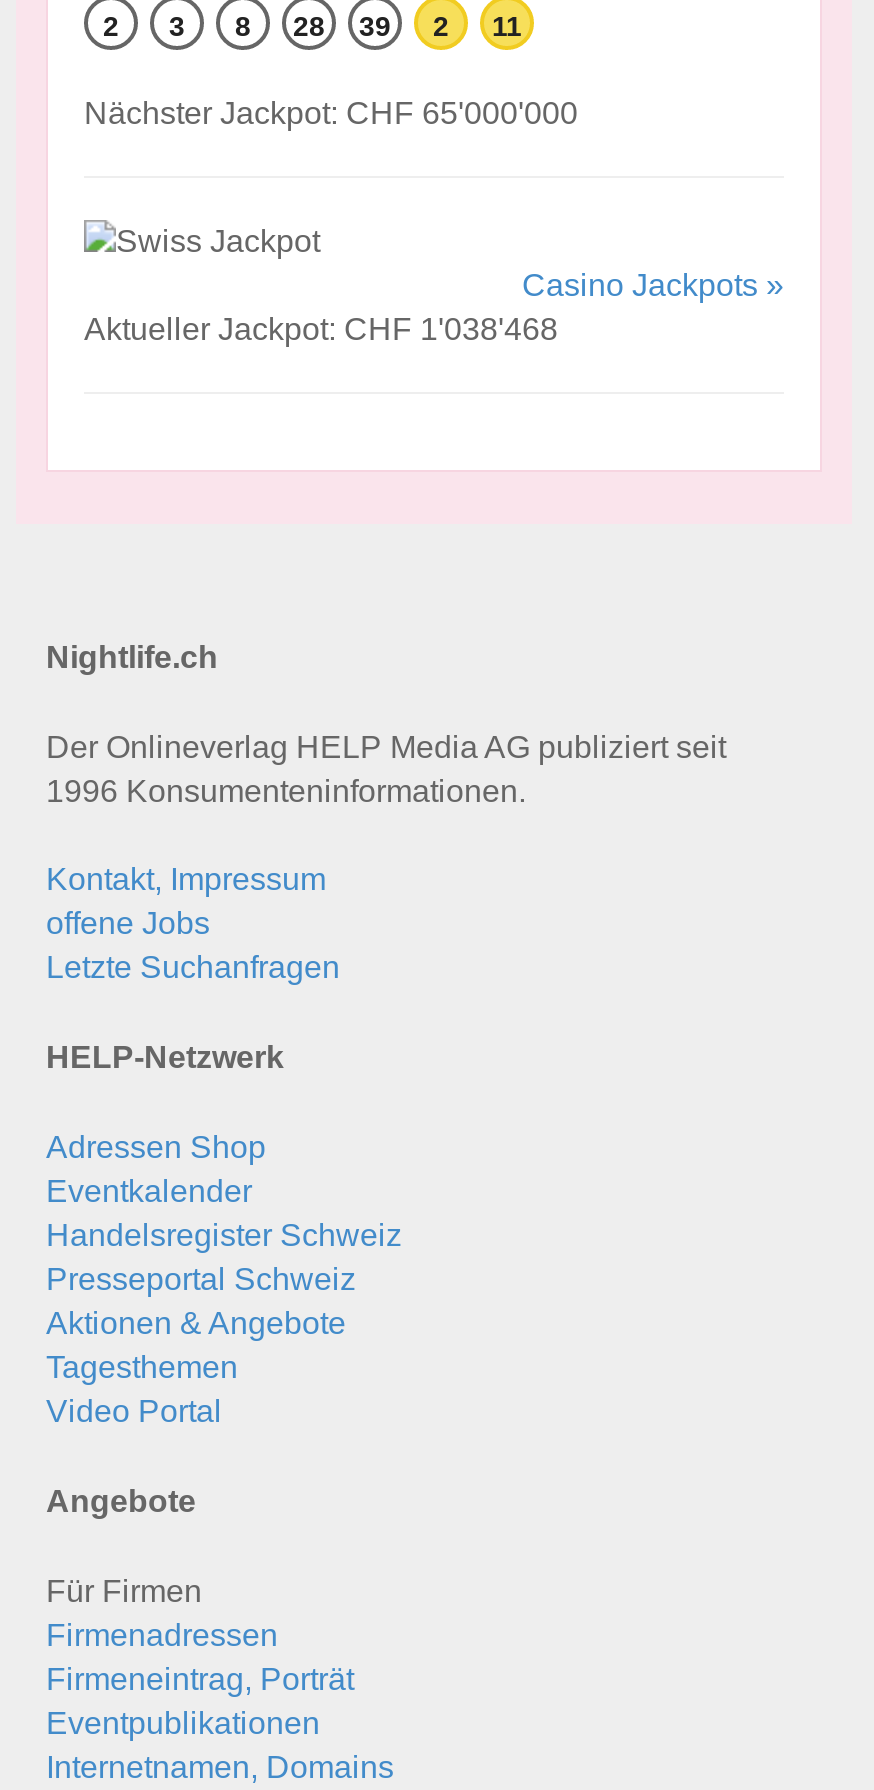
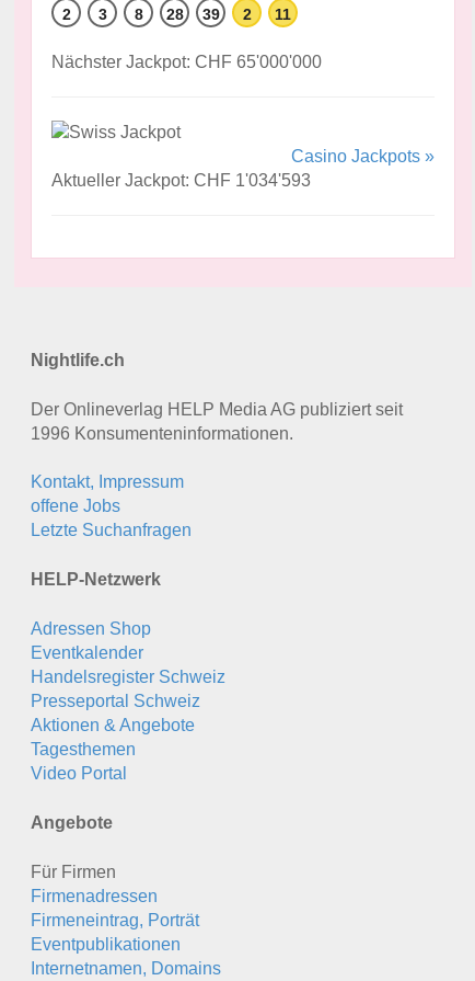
[84,312,558,346] Aktueller Jackpot: CHF 1'038'468 -> [51,171,311,190] Aktueller Jackpot: CHF 1'034'593

